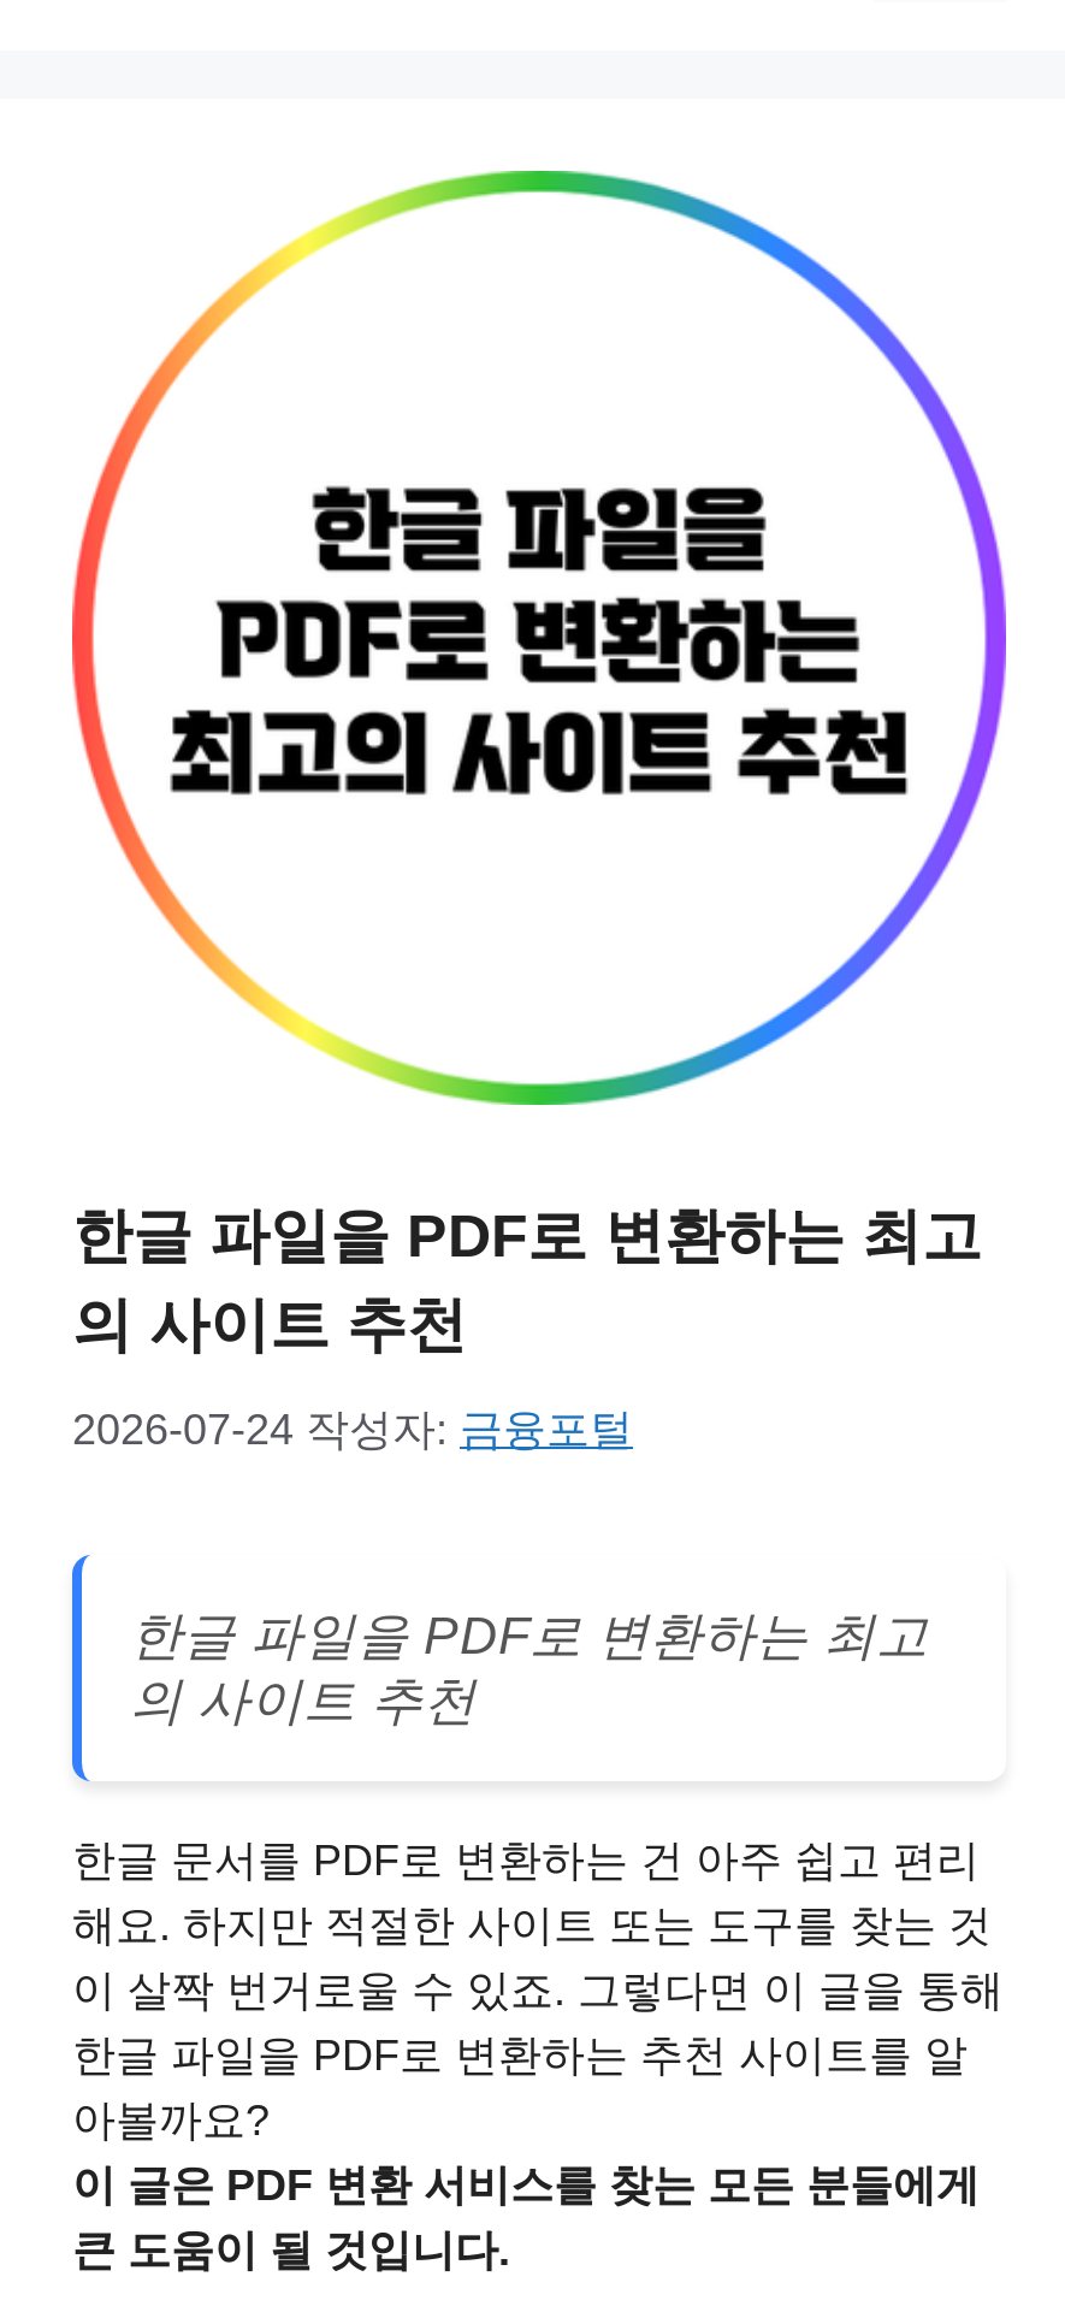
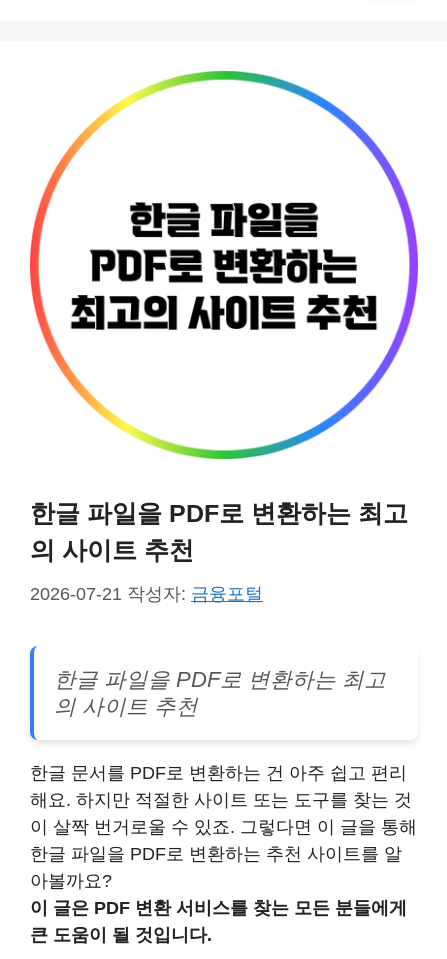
[72,1406,633,1454] 2026-07-24 작성자: 금융포털 -> [30,584,263,604] 2026-07-21 작성자: 금융포털

